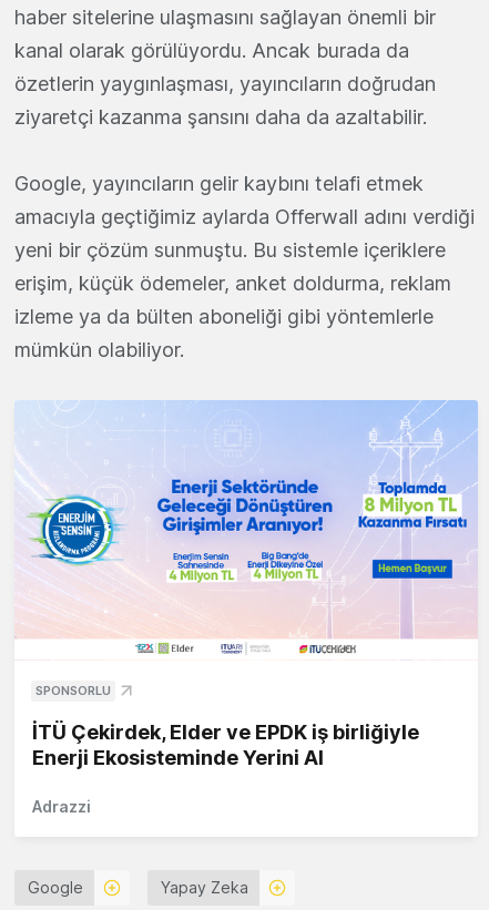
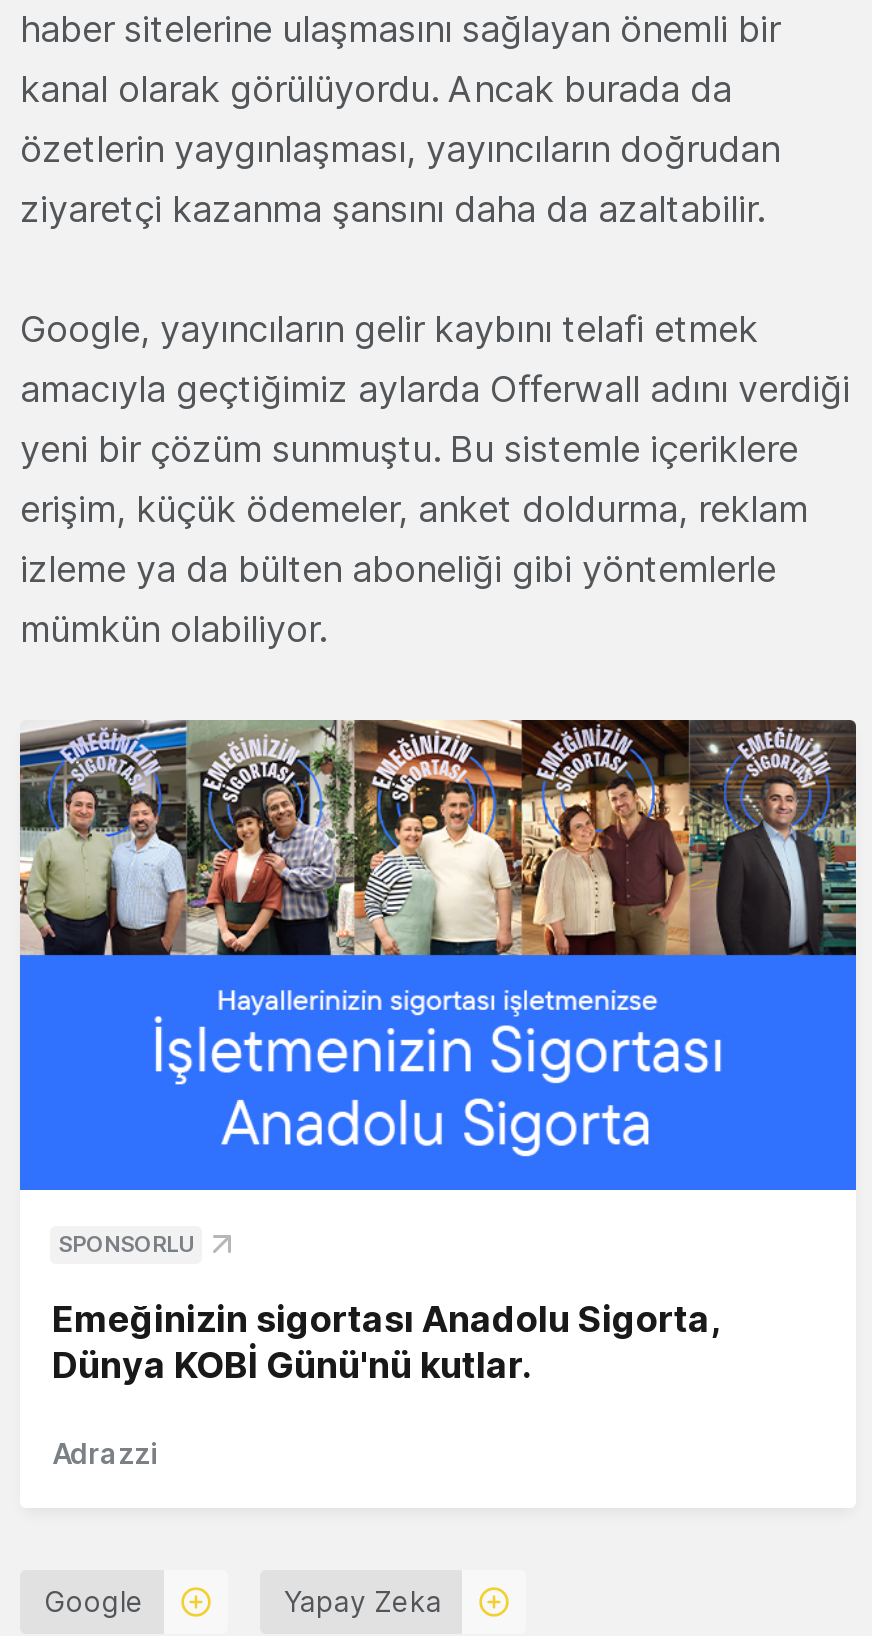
[14,400,478,661] [image] -> [18,718,858,1192] [image]
[32,721,419,769] İTÜ Çekirdek, Elder ve EPDK iş birliğiyle | Enerji Ekosisteminde Yerini Al -> [52,1298,718,1386] Emeğinizin sigortası Anadolu Sigorta, | Dünya KOBİ Günü'nü kutlar.

